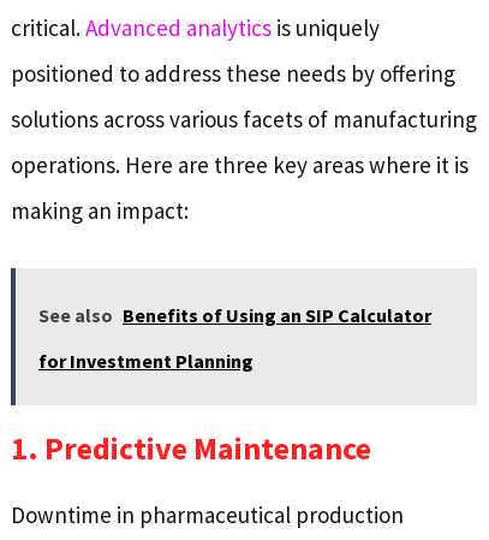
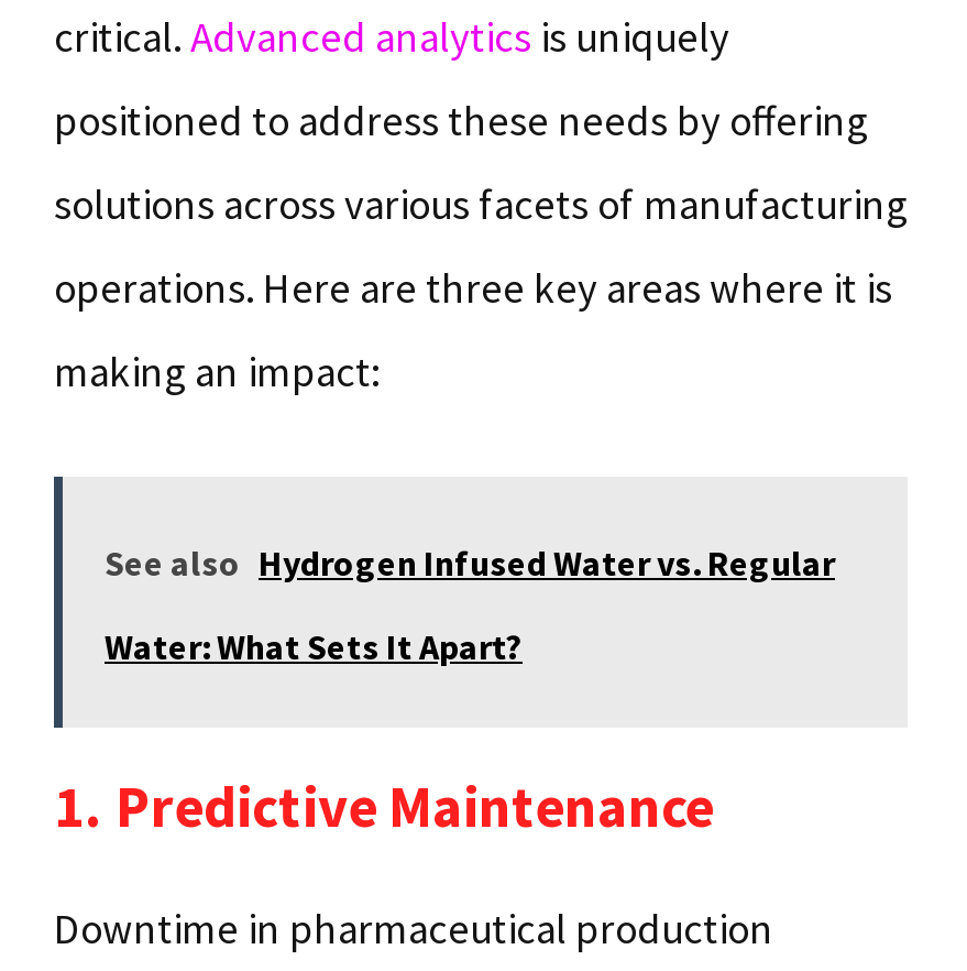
[38,302,431,327] See also Benefits of Using an SIP Calculator -> [105,539,835,583] See also Hydrogen Infused Water vs. Regular
[38,348,254,372] for Investment Planning -> [105,623,523,667] Water: What Sets It Apart?

